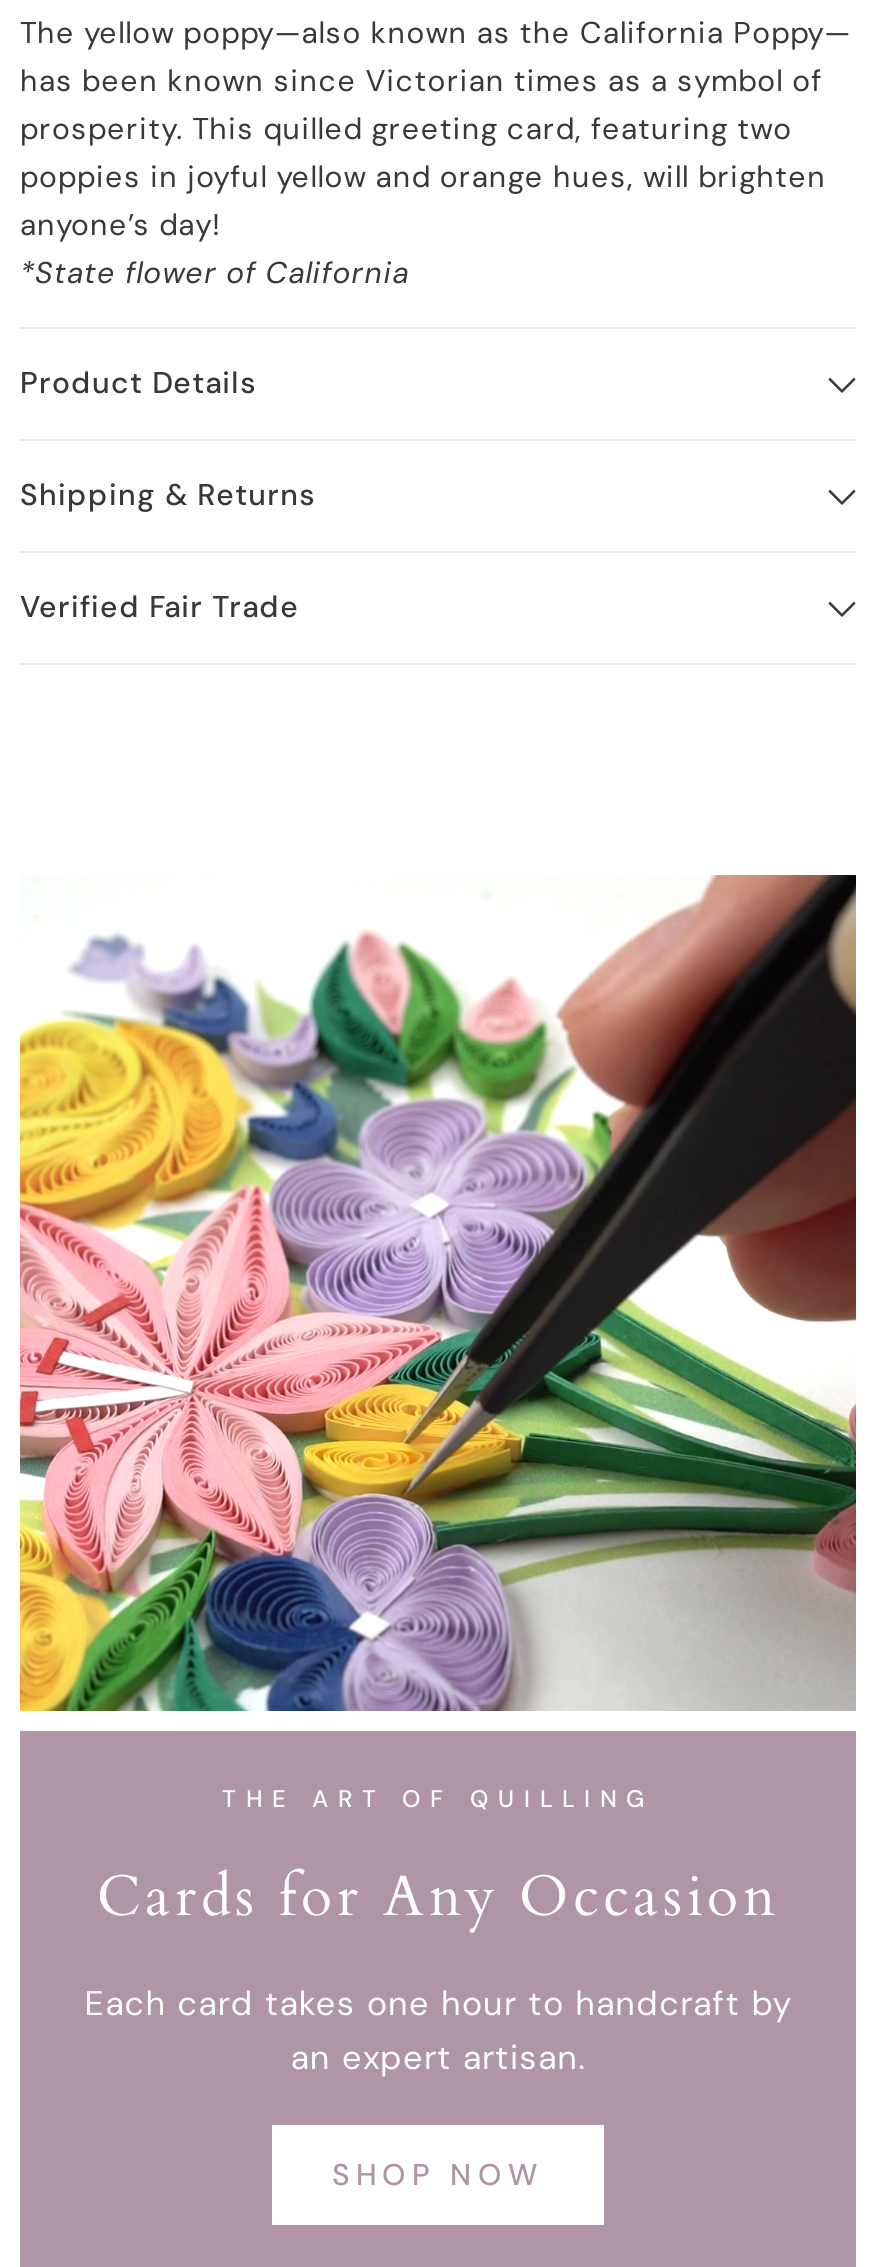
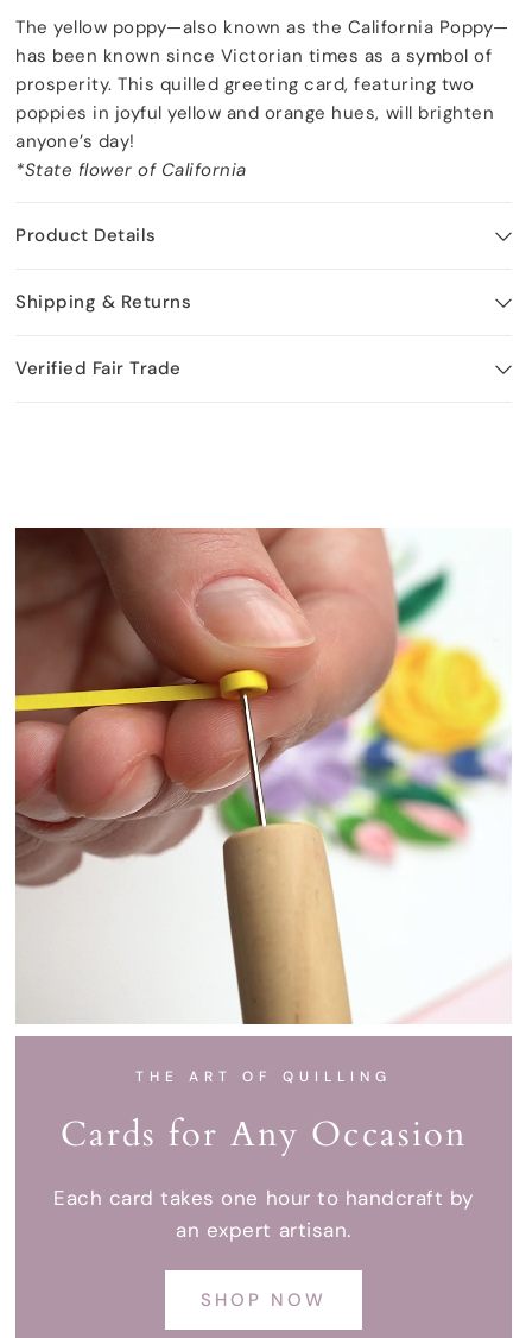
[18,873,858,1713] [image] -> [14,526,512,1025] [image]

